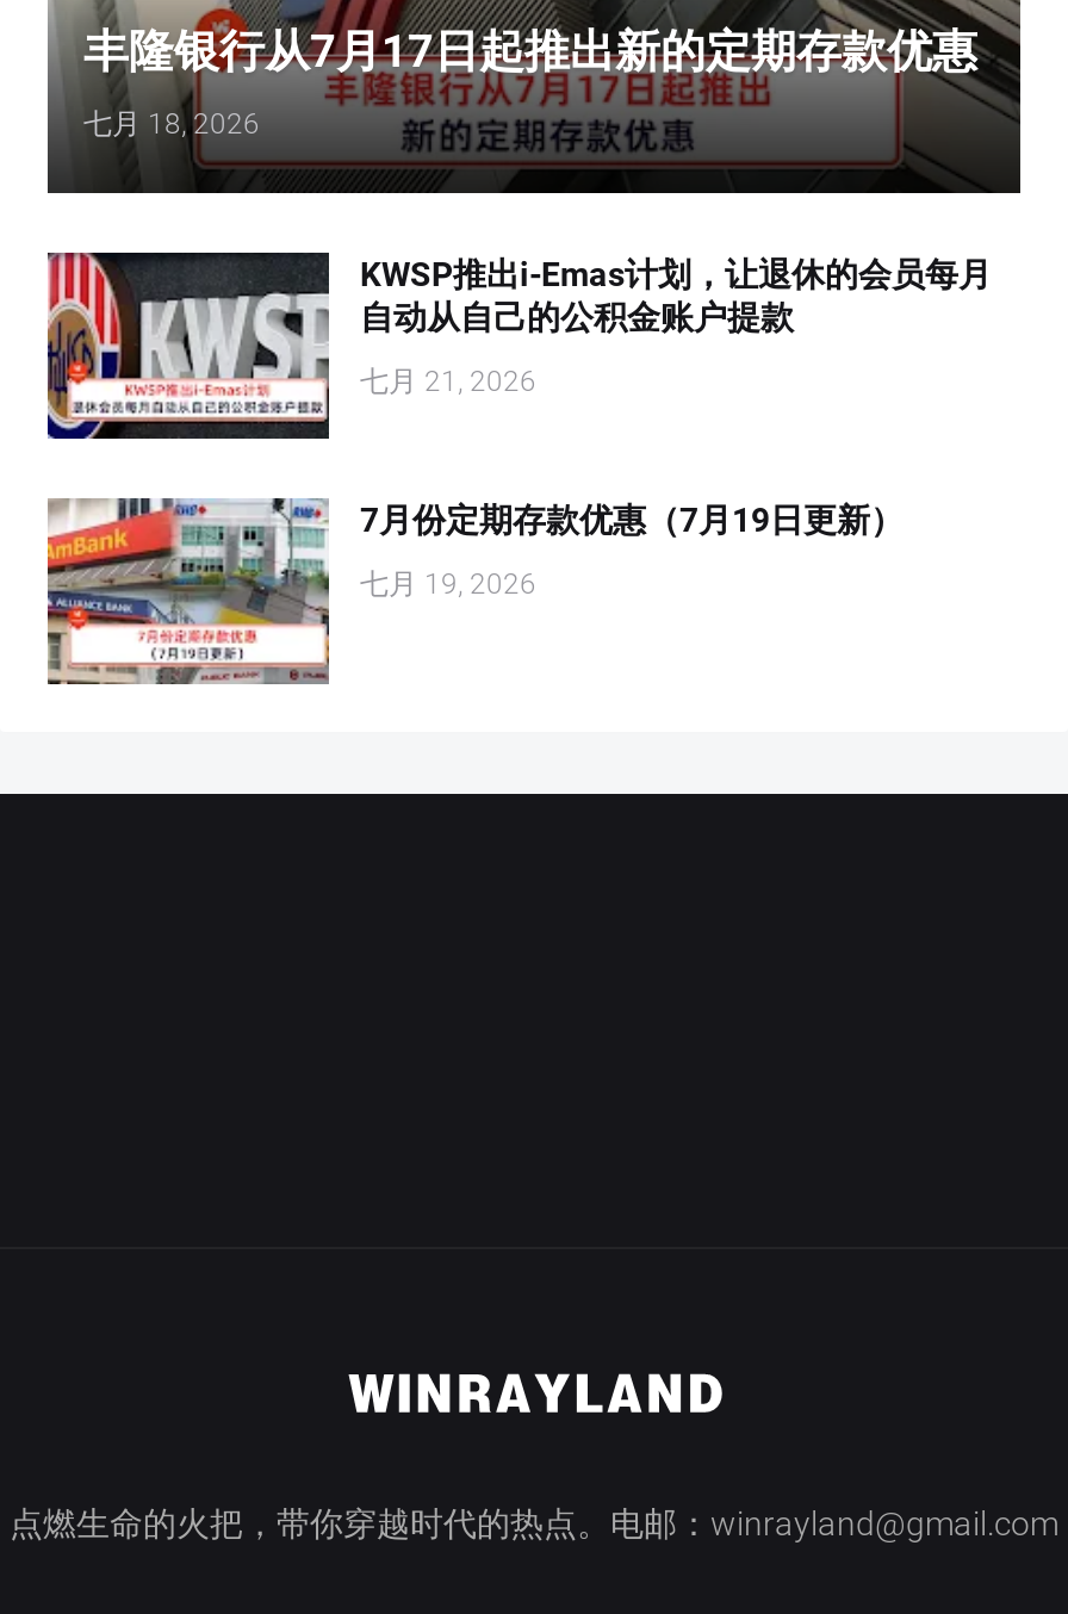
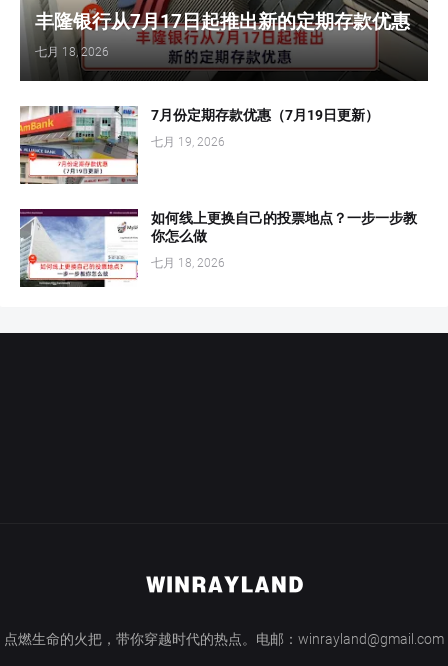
[48,250,992,439] [image] | KWSP推出i-Emas计划，让退休的会员每月 | 自动从自己的公积金账户提款 | 七月 21, 2026 -> none
moved [43,493,904,689] -> [18,104,379,186]: [image] | 7月份定期存款优惠（7月19日更新） | 七月 19, 2026
none -> [19,208,417,288] [image] | 如何线上更换自己的投票地点？一步一步教 | 你怎么做 | 七月 18, 2026

